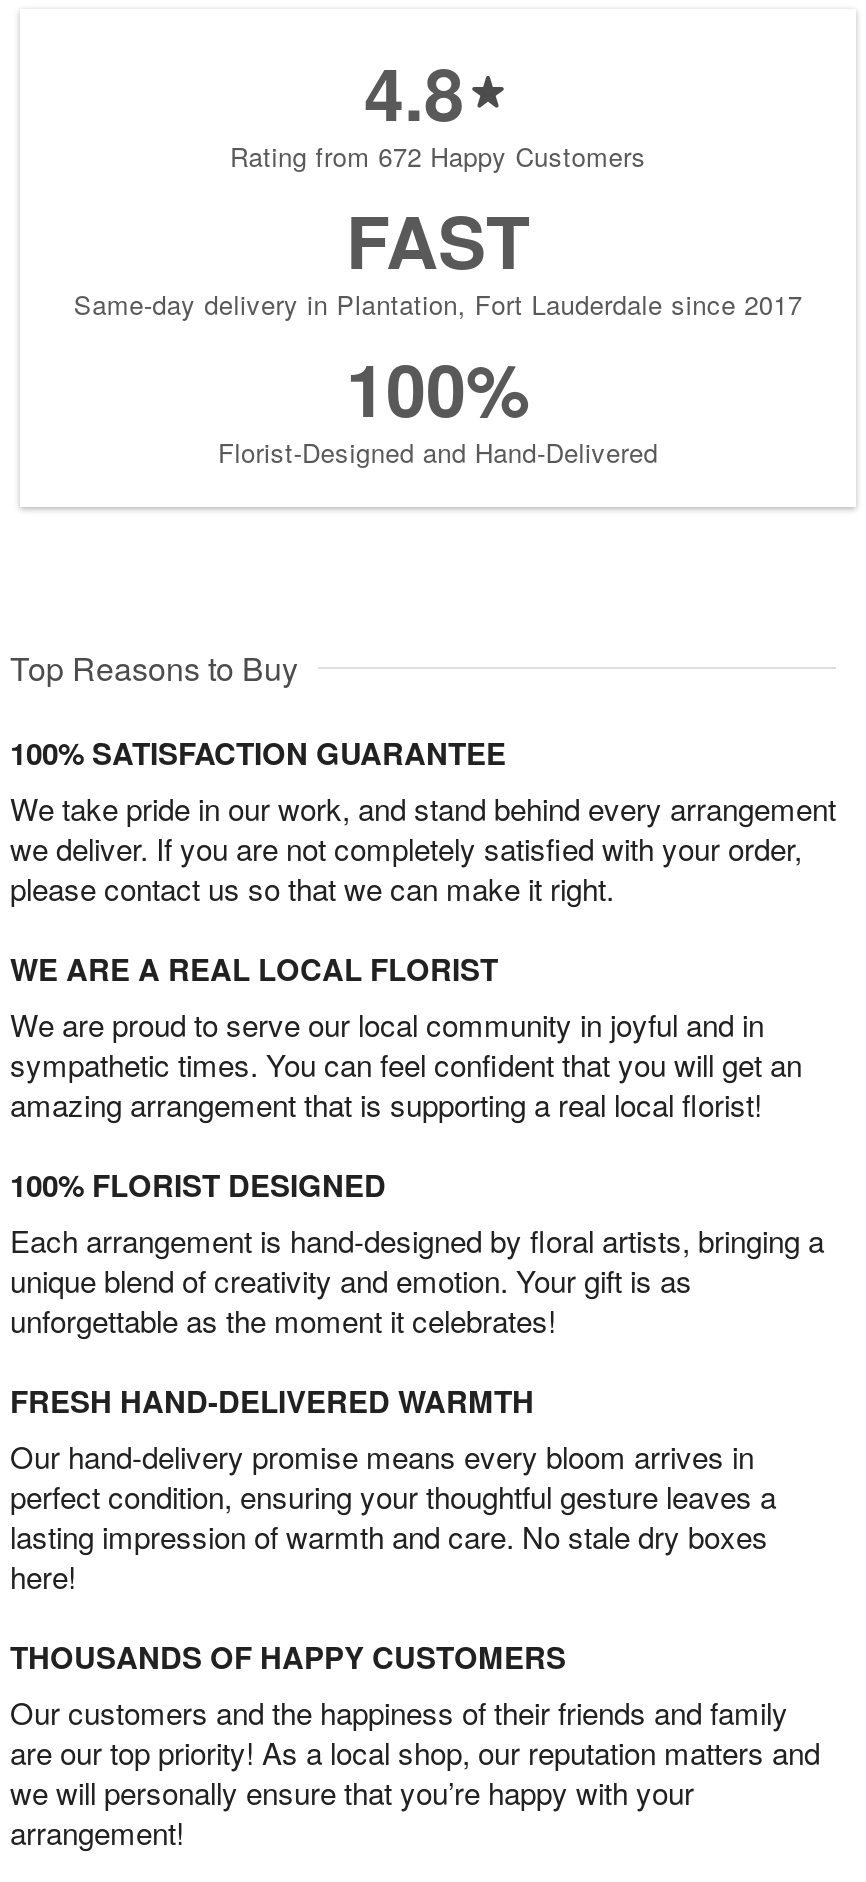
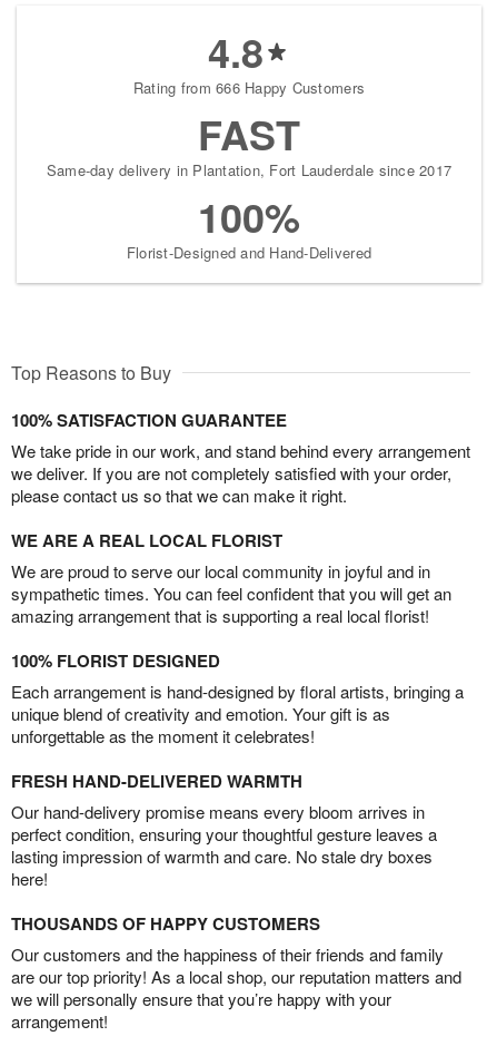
[230,137,646,175] Rating from 672 Happy Customers -> [133,77,365,98] Rating from 666 Happy Customers

